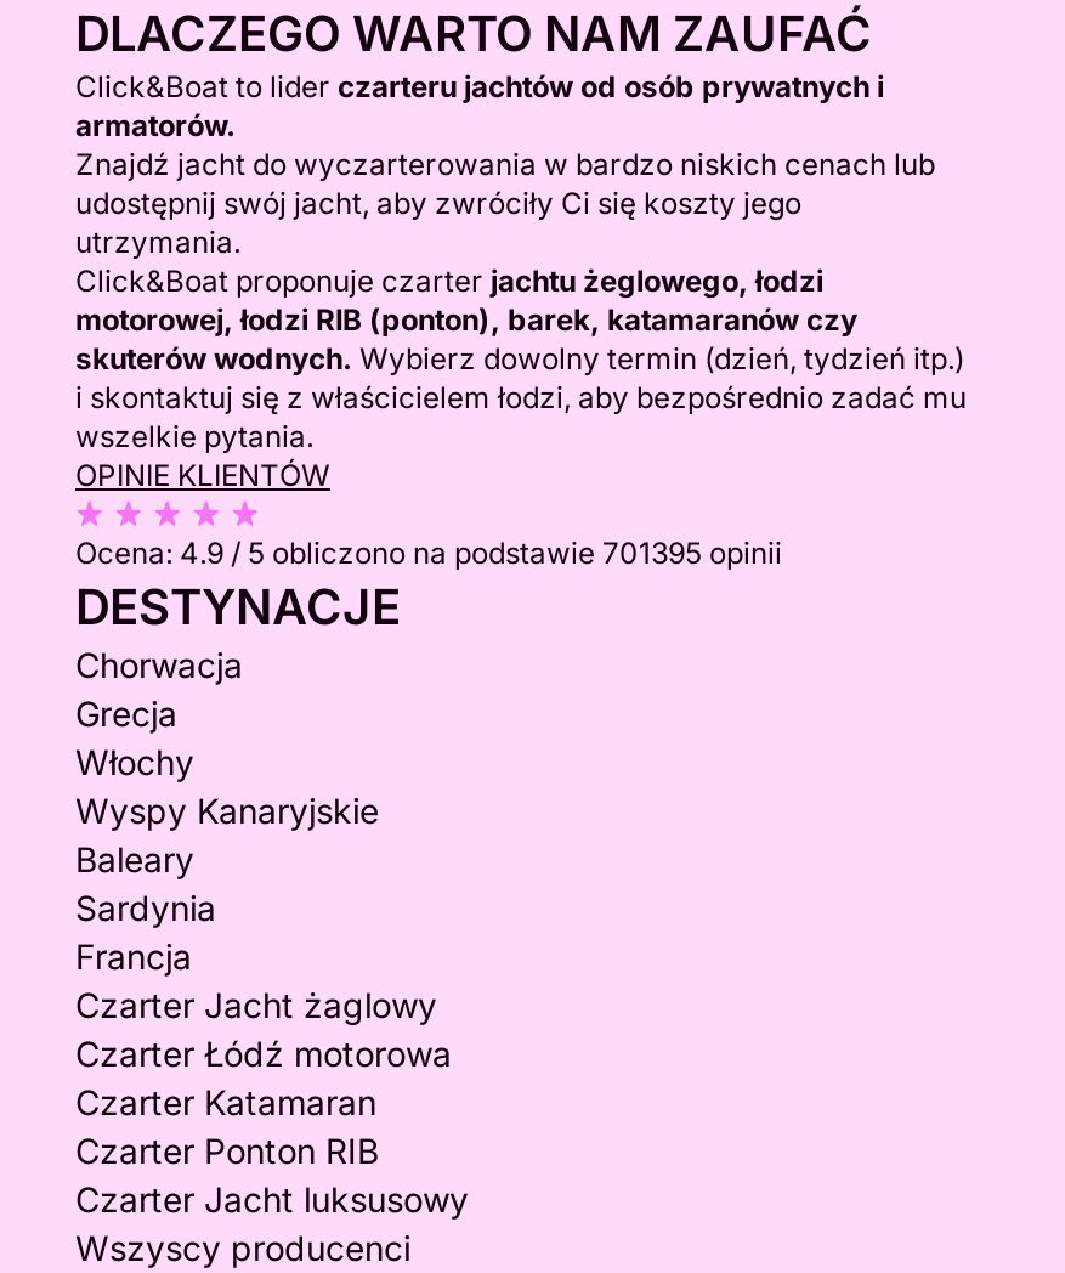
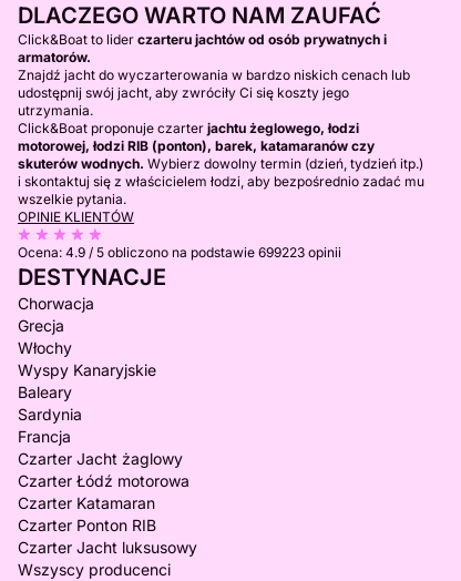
[75,534,782,571] Ocena: 4.9 / 5 obliczono na podstawie 701395 opinii -> [18,244,341,261] Ocena: 4.9 / 5 obliczono na podstawie 699223 opinii

